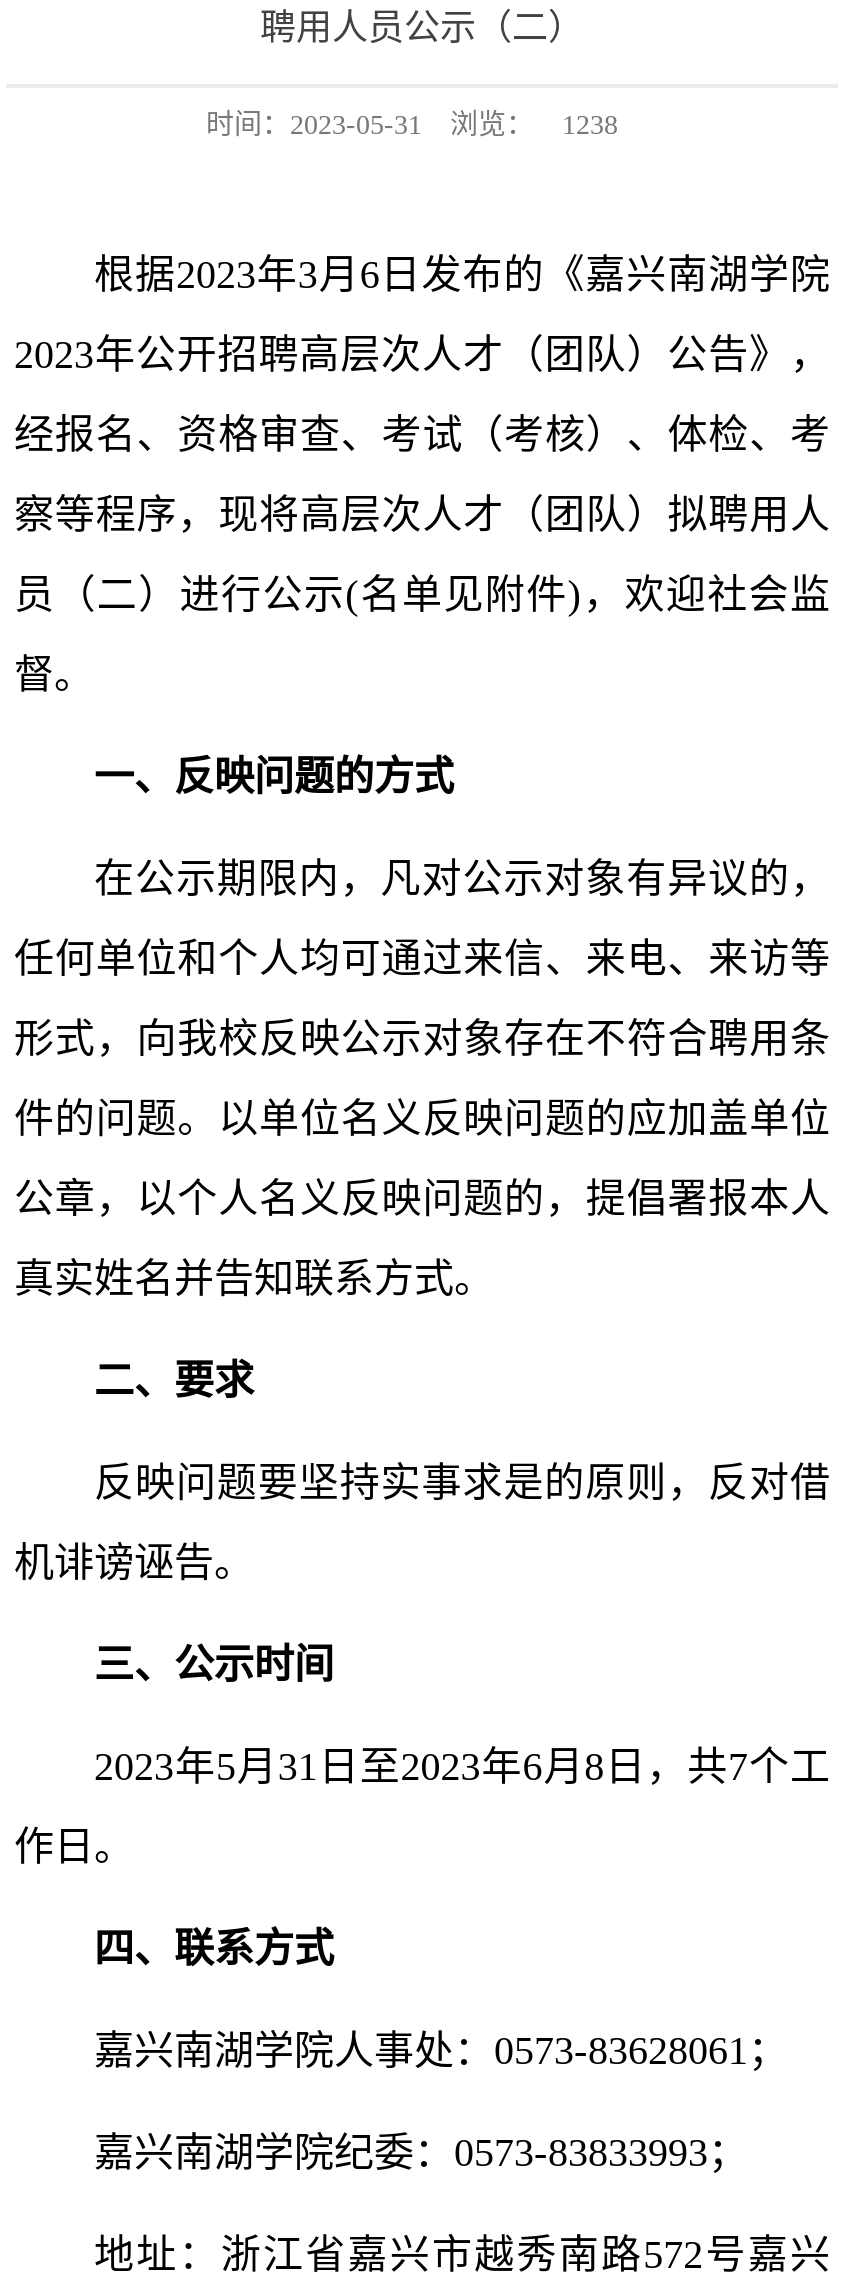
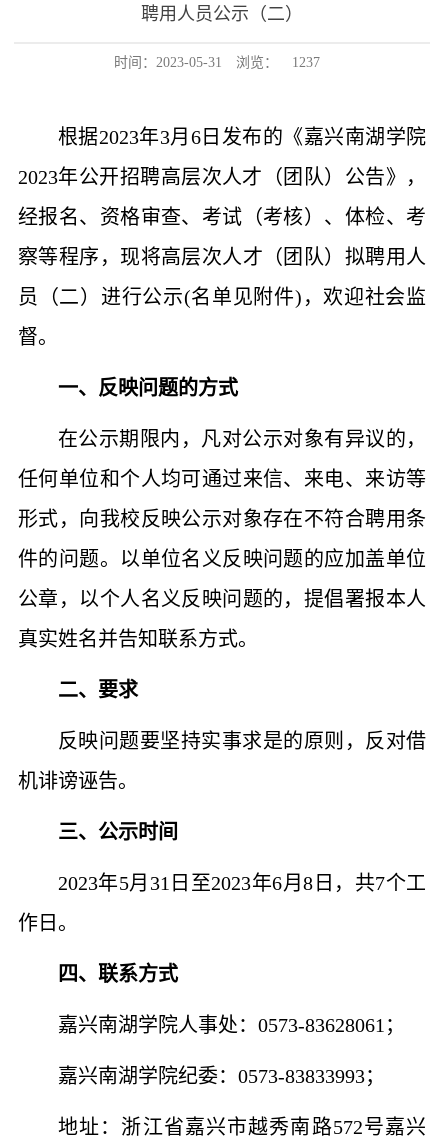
[206,111,618,141] 时间：2023-05-31 浏览： 1238 -> [114,55,320,70] 时间：2023-05-31 浏览： 1237

